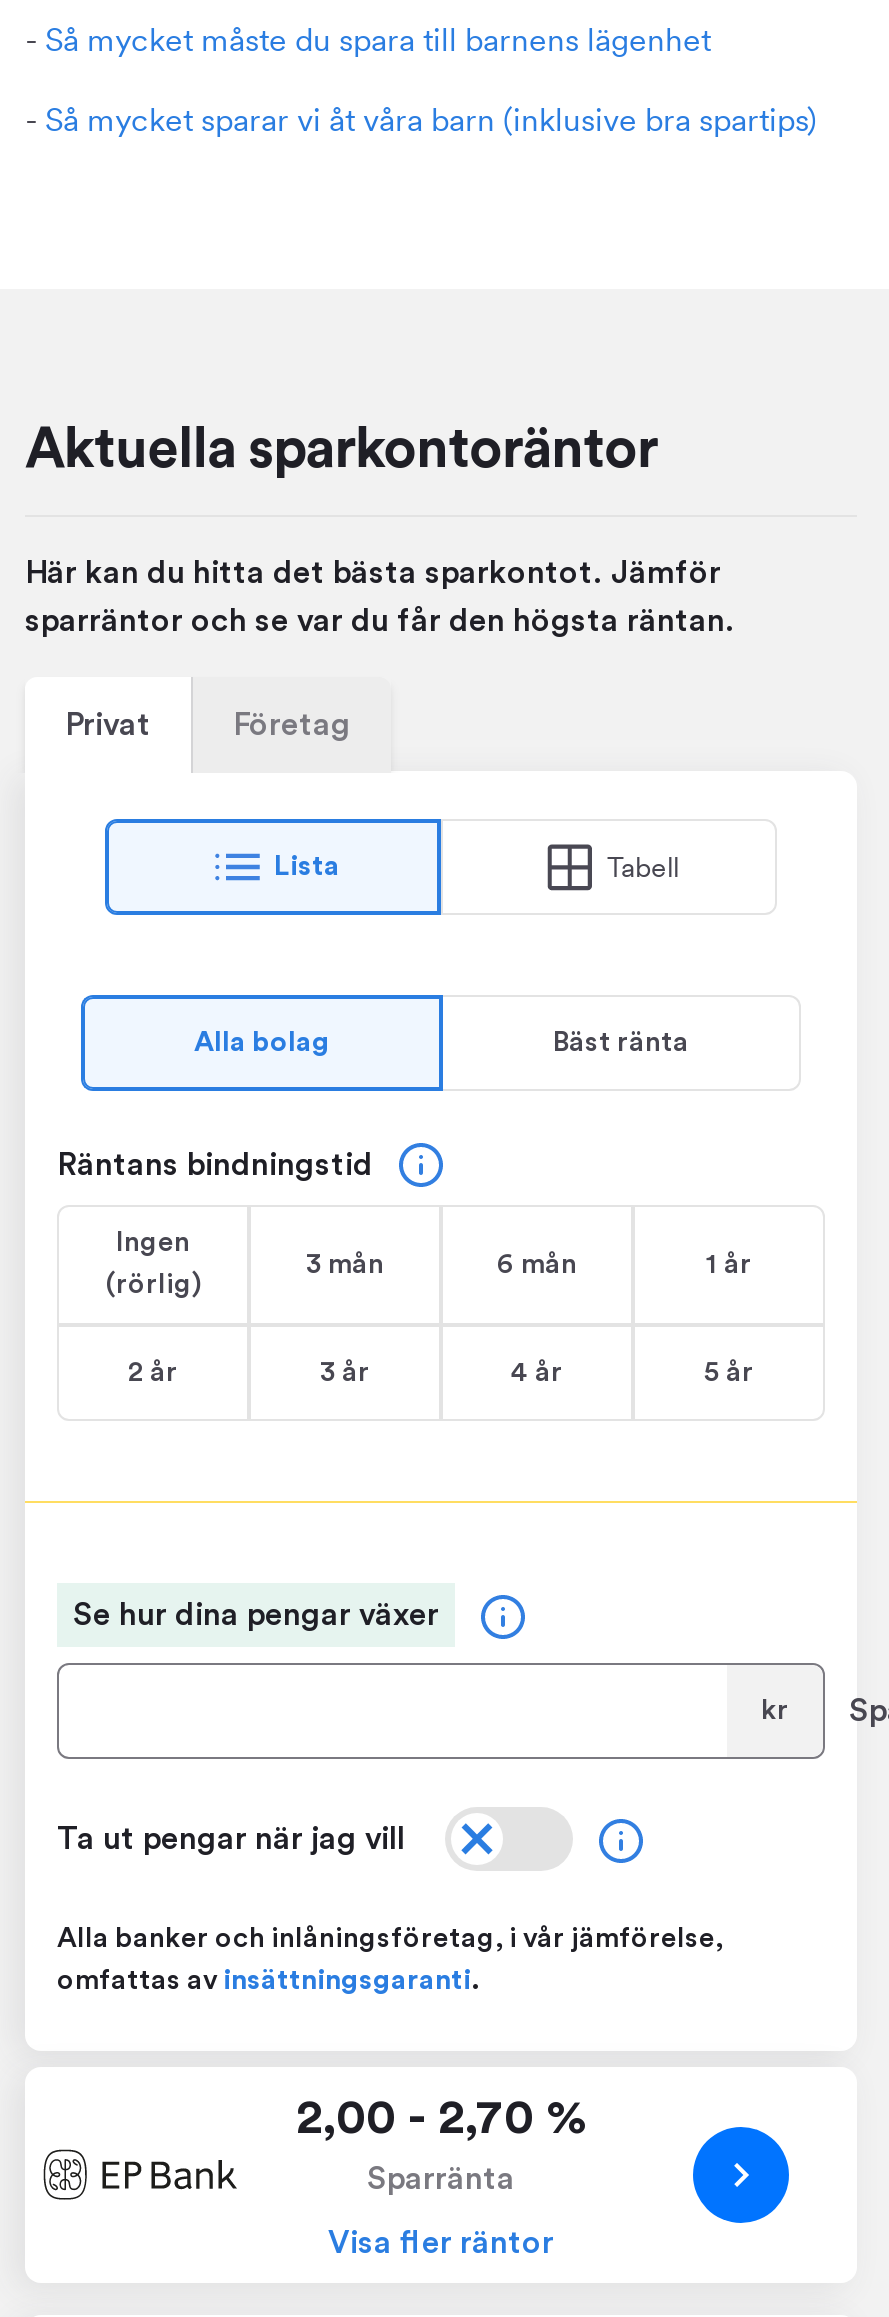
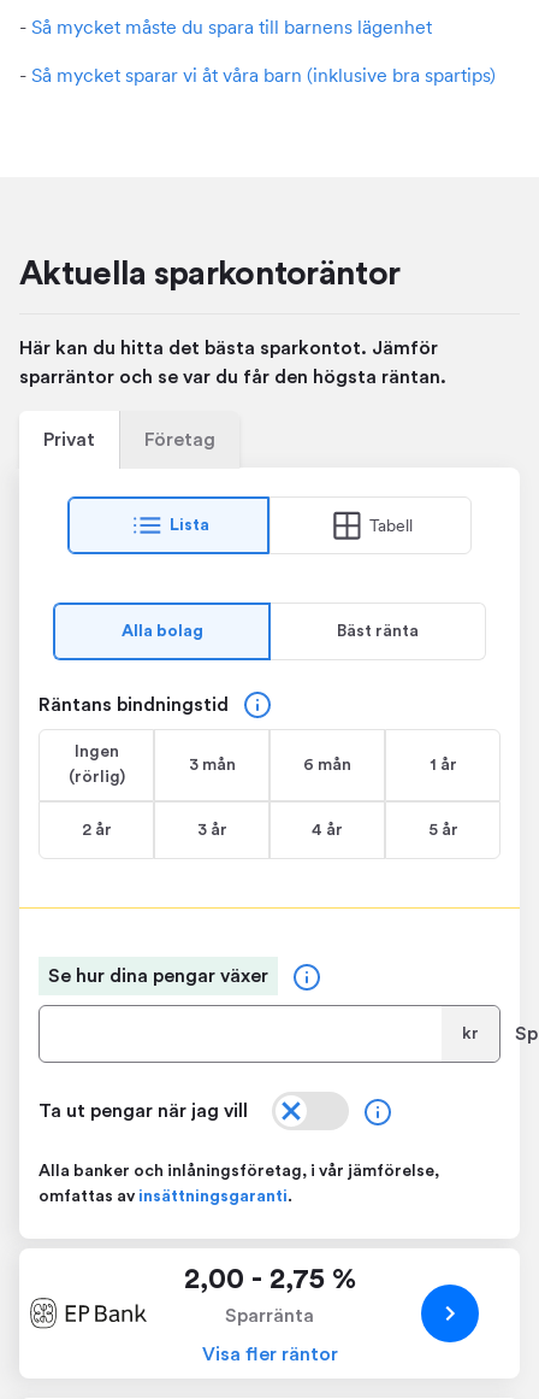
[296,2095,586,2143] 2,00 - 2,70 % -> [183,1265,356,1294] 2,00 - 2,75 %

